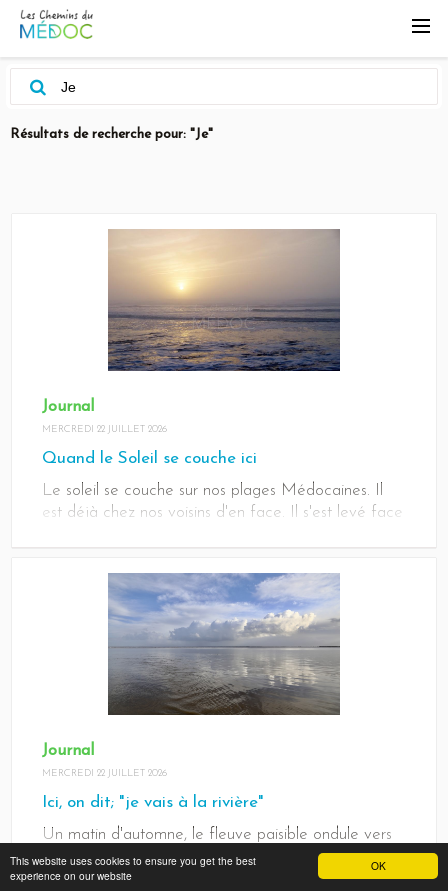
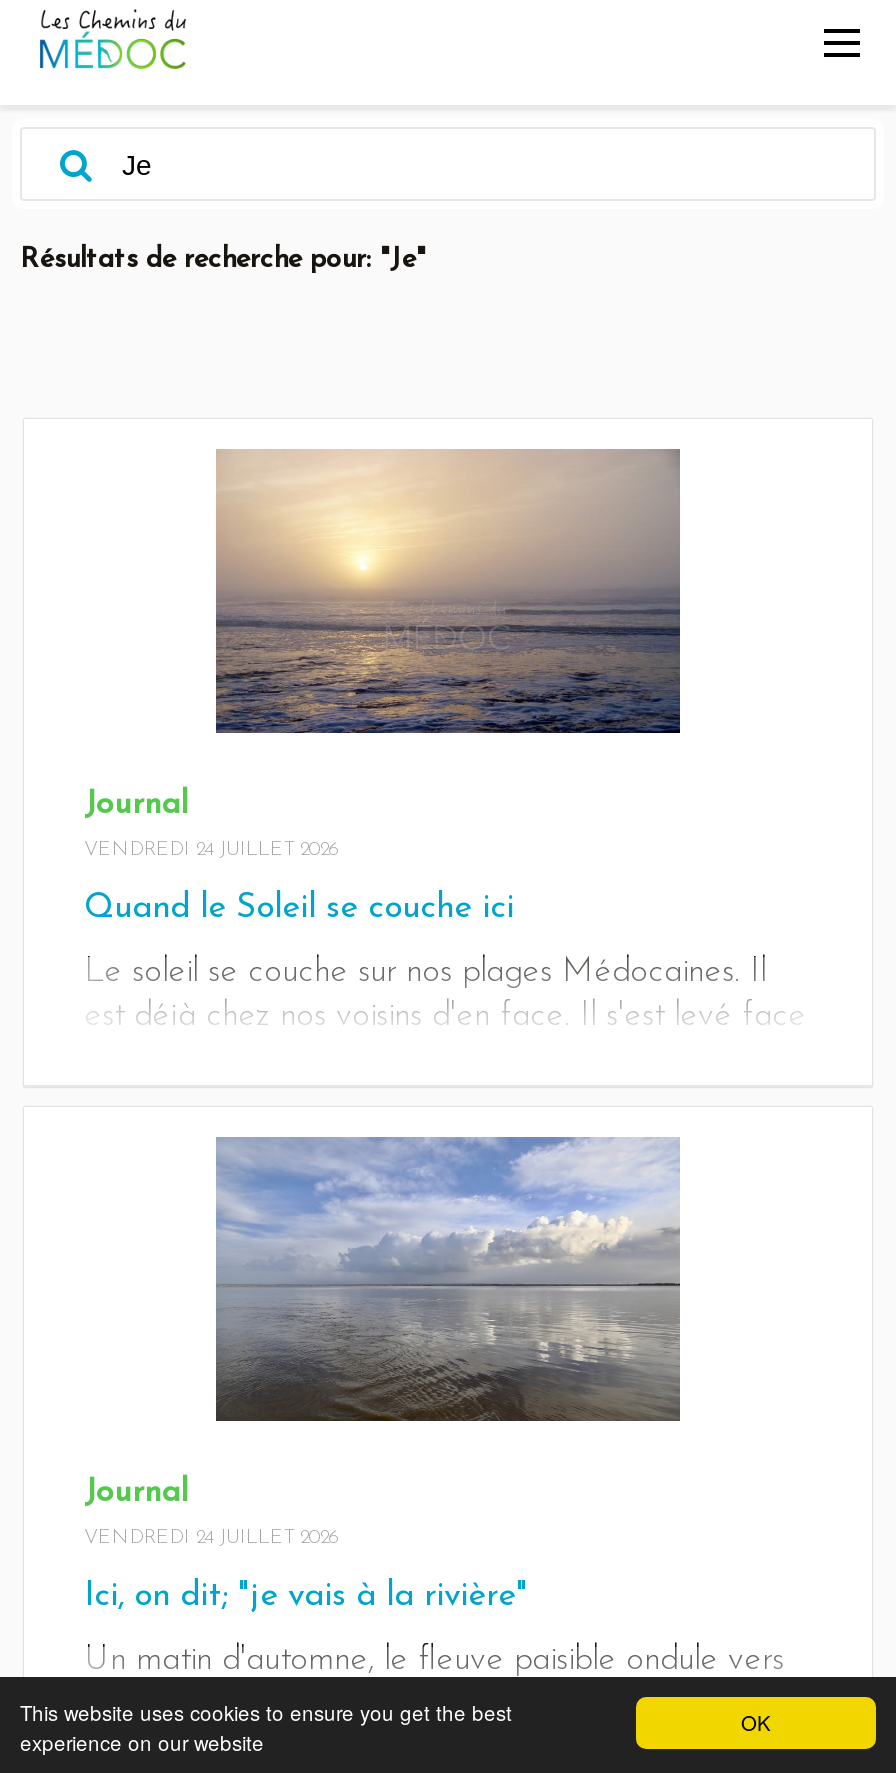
[42,424,167,435] MERCREDI 22 JUILLET 2026 -> [84,839,338,861] VENDREDI 24 JUILLET 2026
[42,768,167,779] MERCREDI 22 JUILLET 2026 -> [84,1528,338,1550] VENDREDI 24 JUILLET 2026

